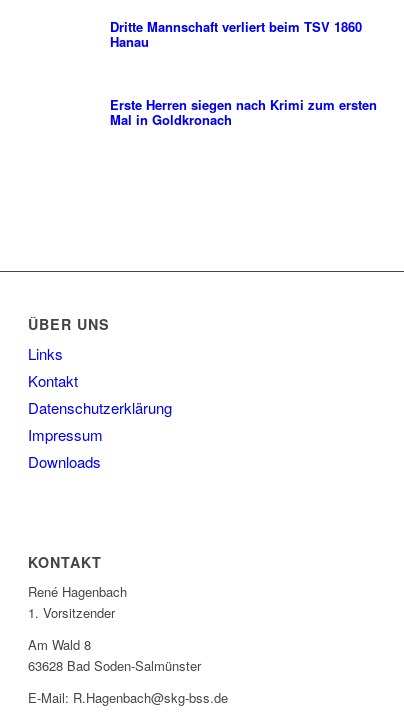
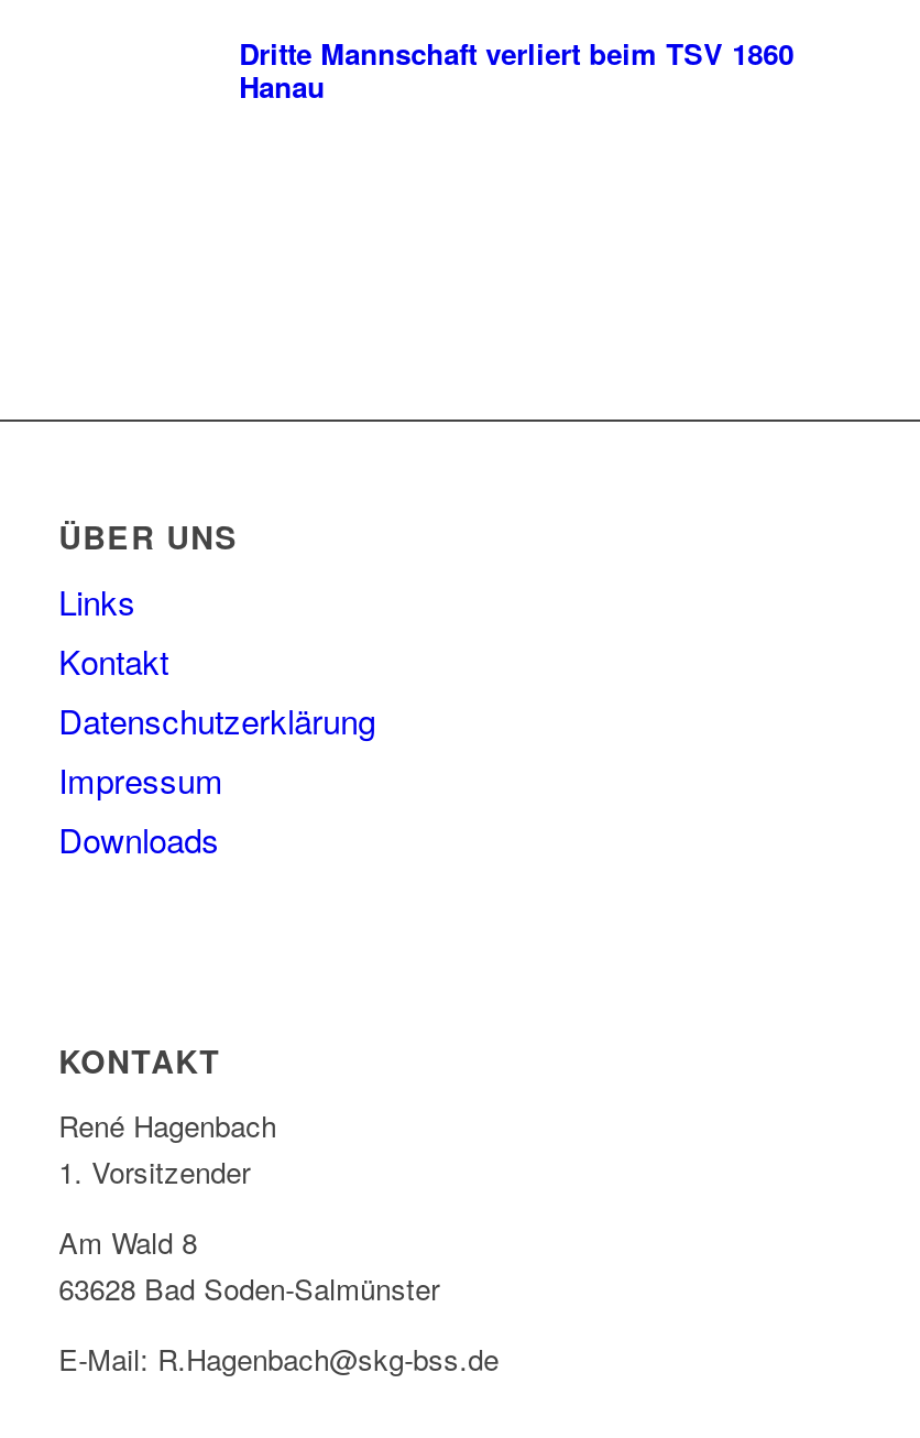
[110,95,377,129] Erste Herren siegen nach Krimi zum ersten | Mal in Goldkronach -> none

